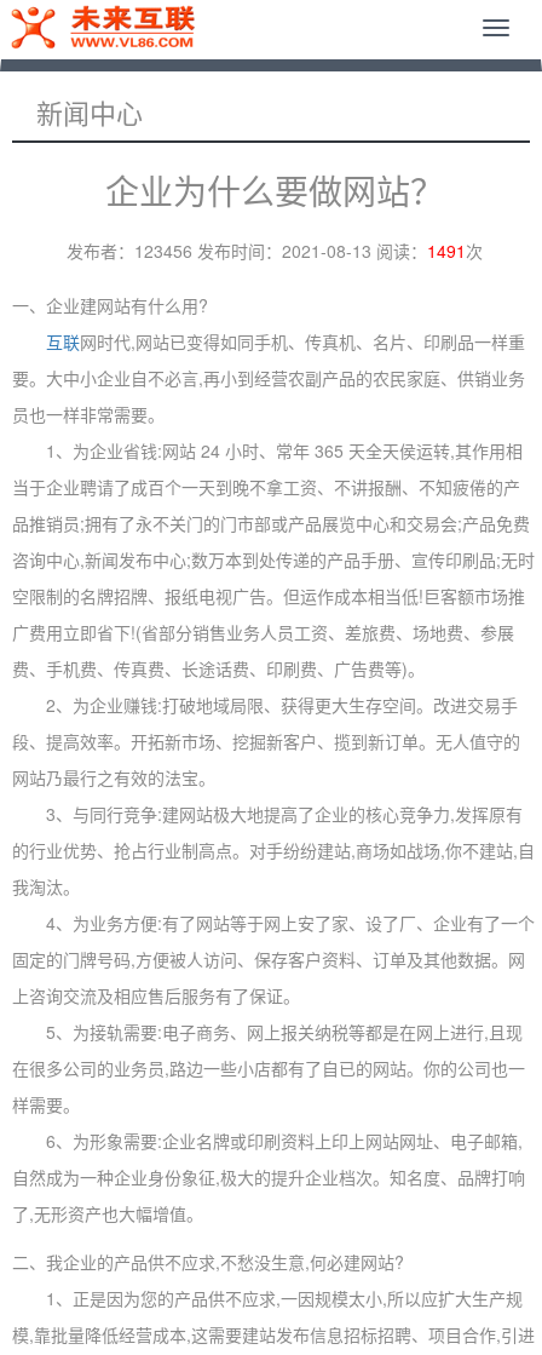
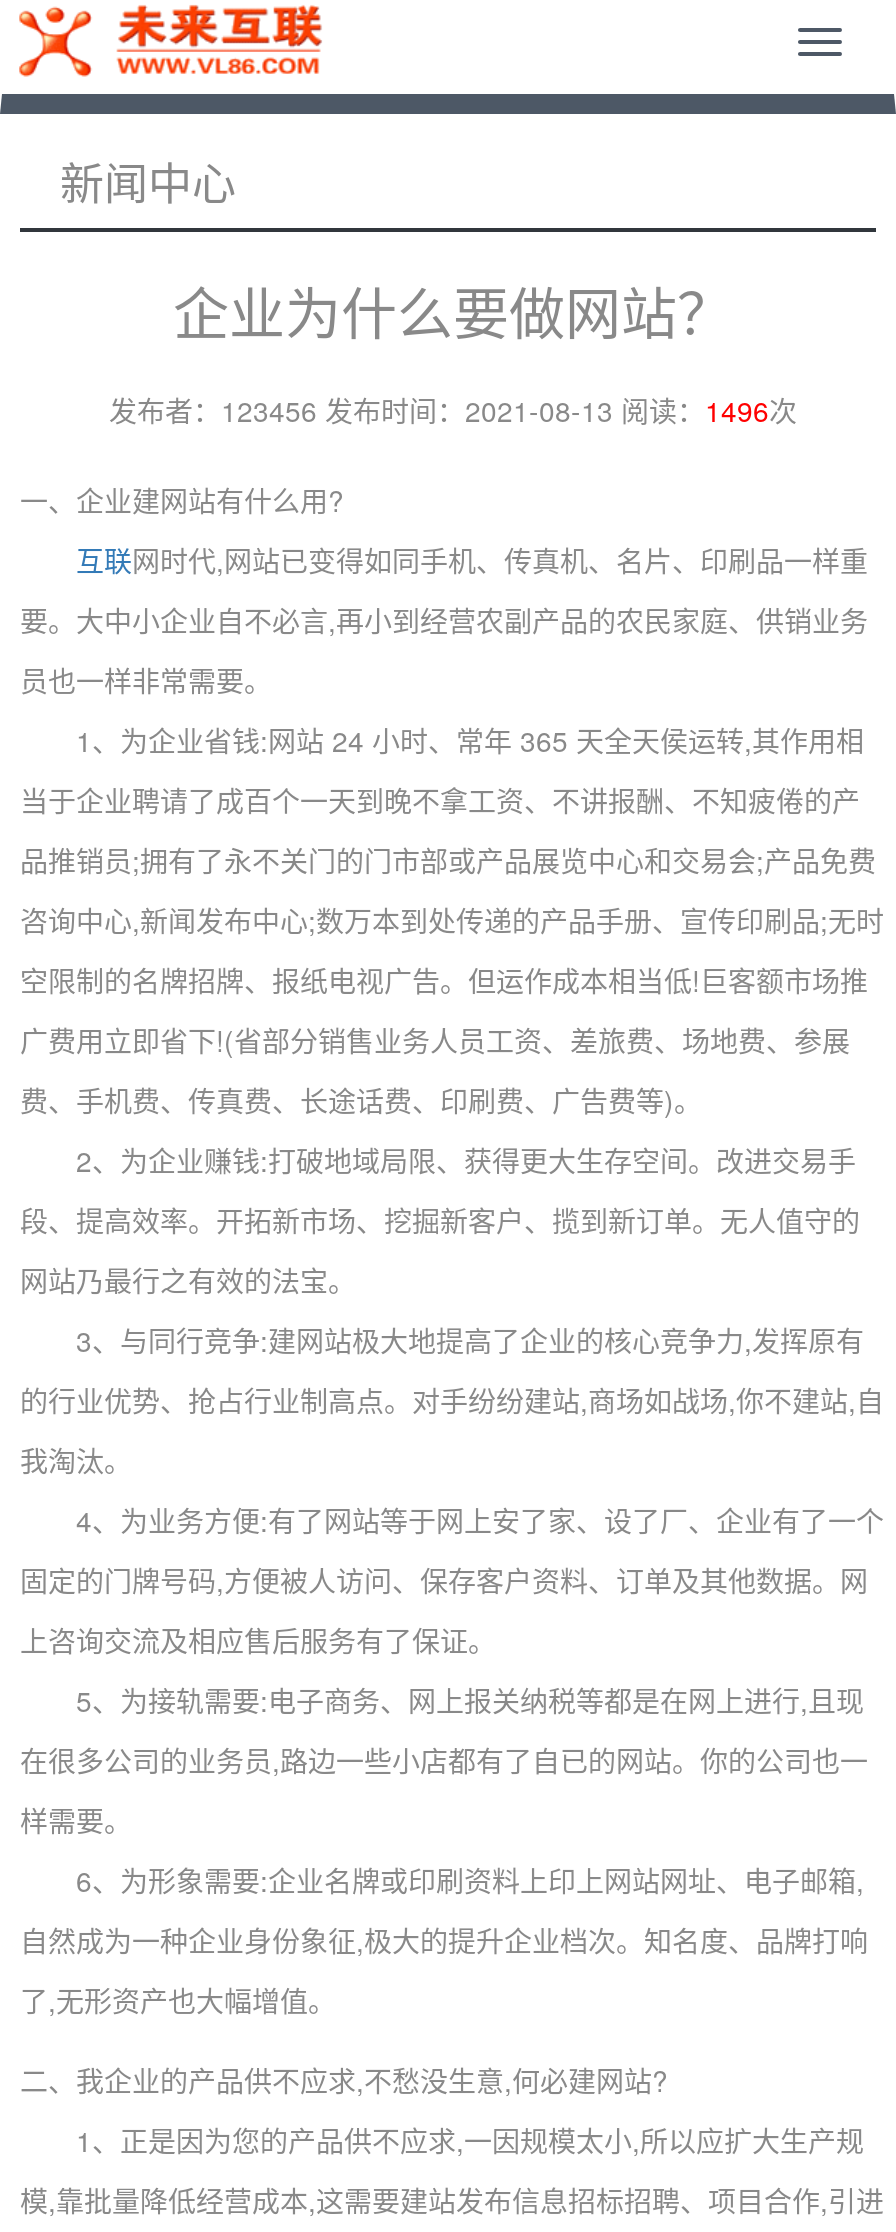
[66,239,482,263] 发布者：123456 发布时间：2021-08-13 阅读：1491次 -> [109,390,797,430] 发布者：123456 发布时间：2021-08-13 阅读：1496次

